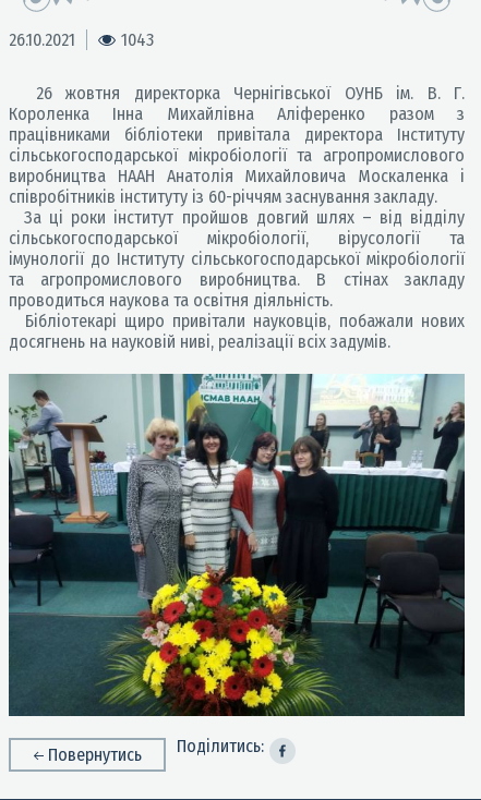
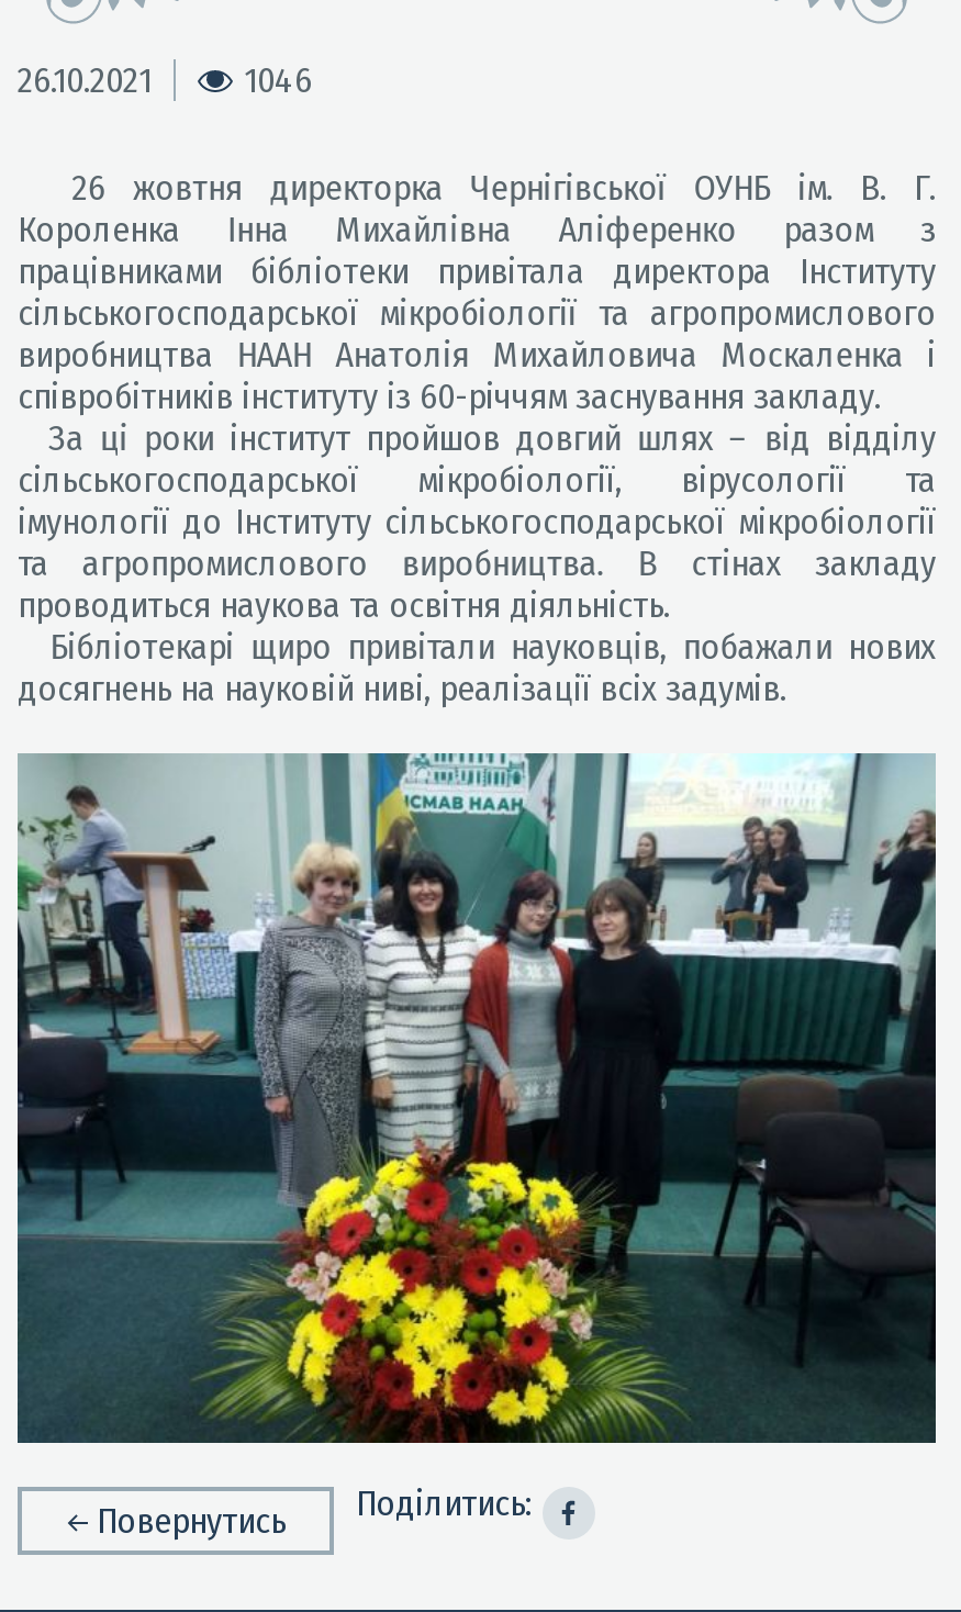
[121,29,154,50] 1043 -> [244,59,312,101] 1046

